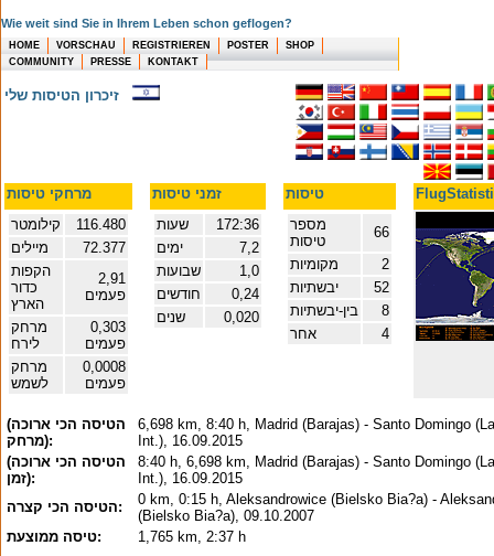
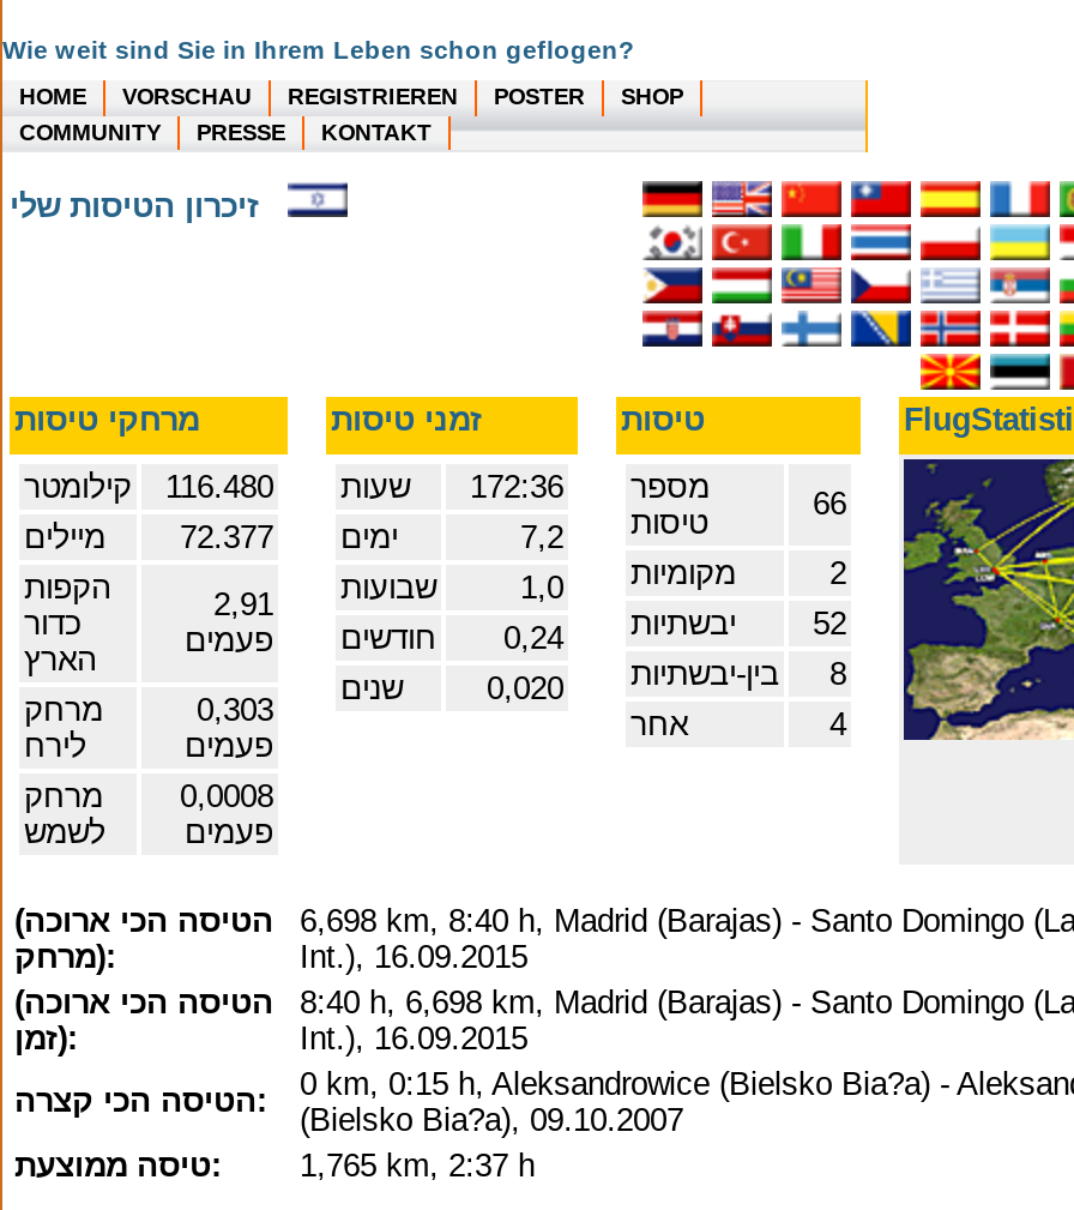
[416,212,491,342] [image] -> [904,459,1067,740] [image]

